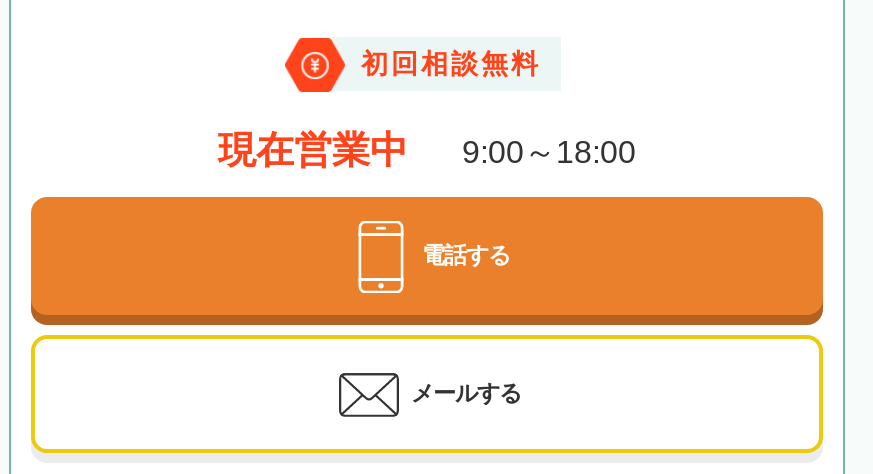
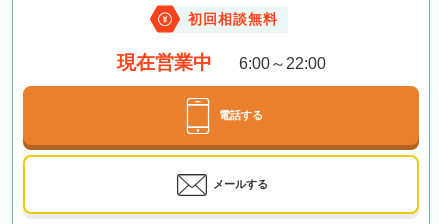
[218,130,636,172] 現在営業中 9:00～18:00 -> [116,52,325,73] 現在営業中 6:00～22:00

